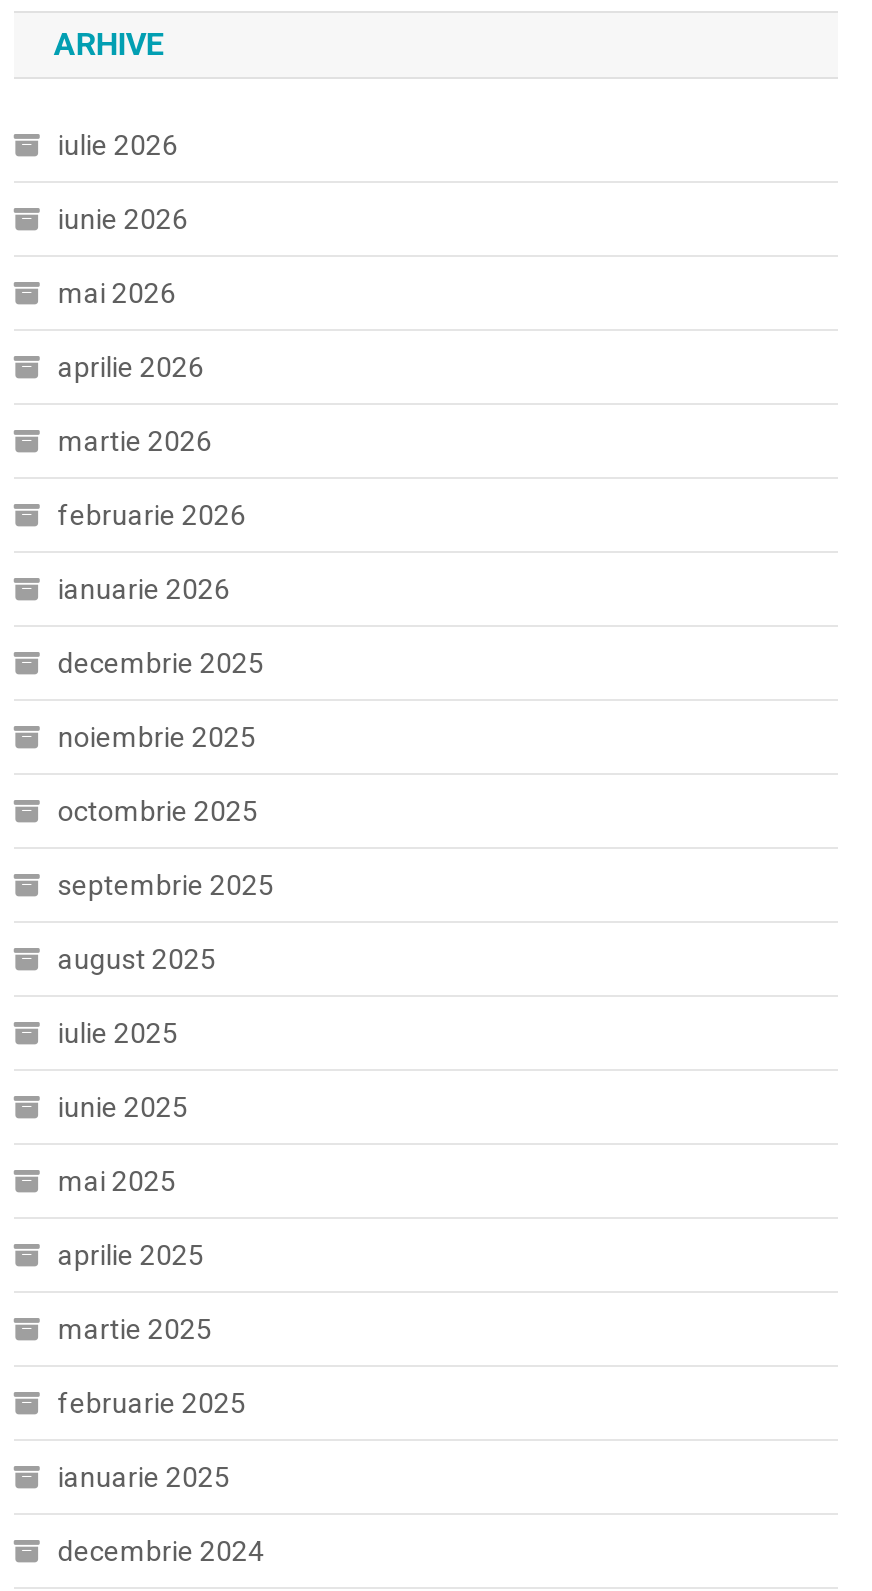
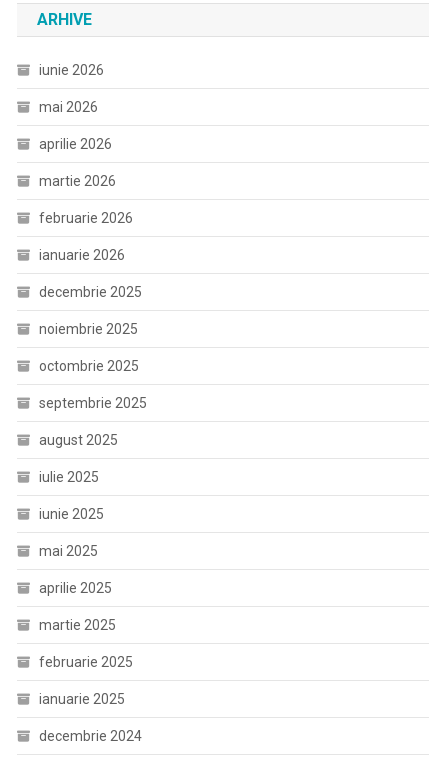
[58,129,178,161] iulie 2026 -> none

